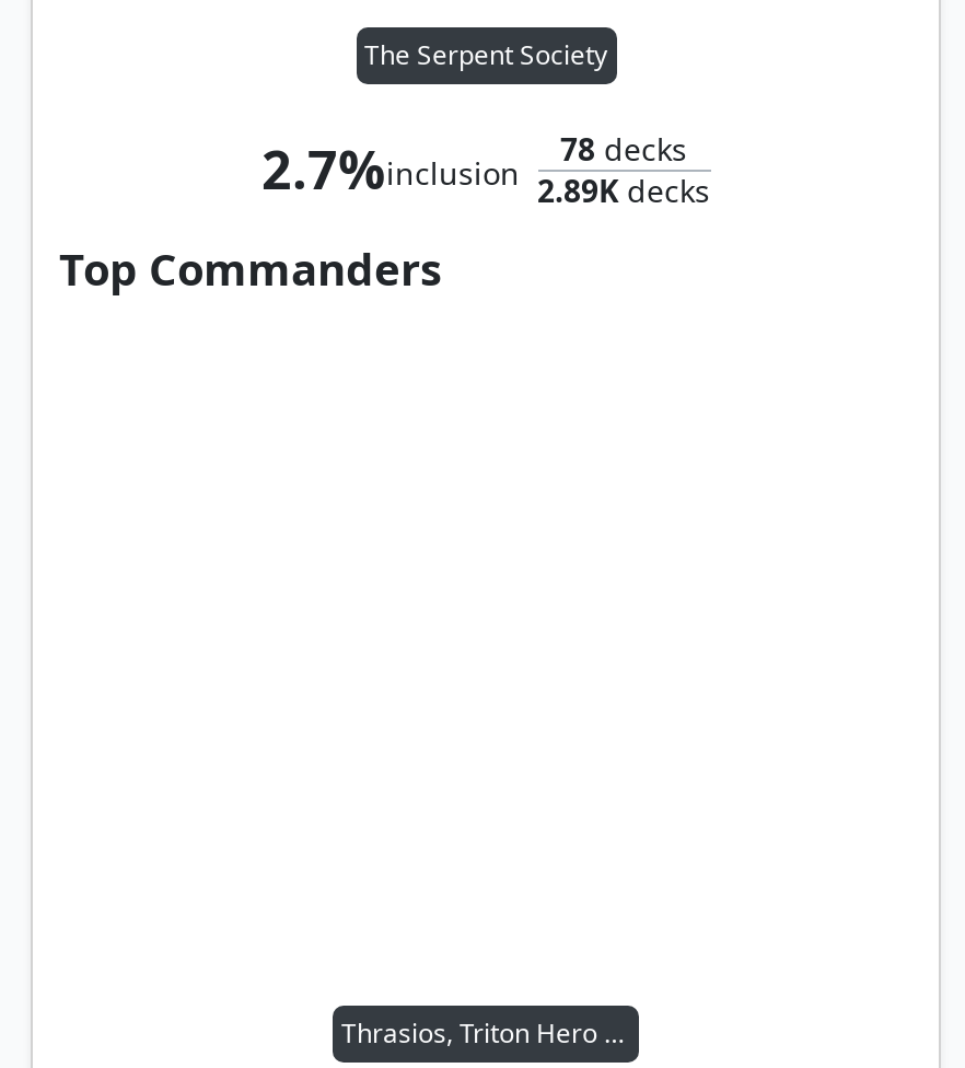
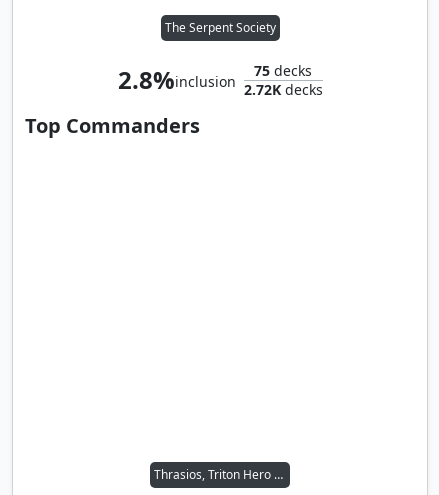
[261,133,520,205] 2.7%inclusion -> [117,63,235,96] 2.8%inclusion
[560,128,687,170] 78 decks -> [254,61,312,80] 75 decks
[537,170,710,212] 2.89K decks -> [243,80,322,99] 2.72K decks

